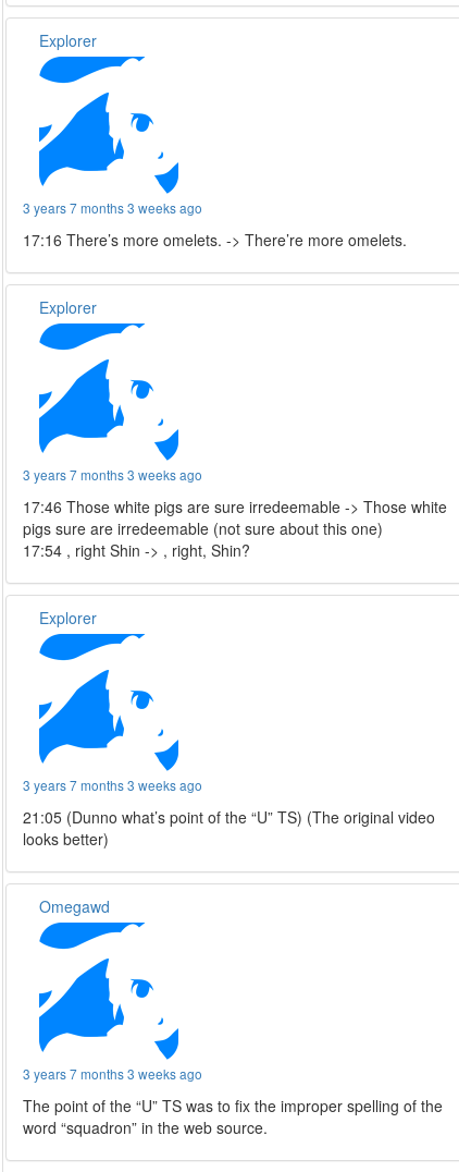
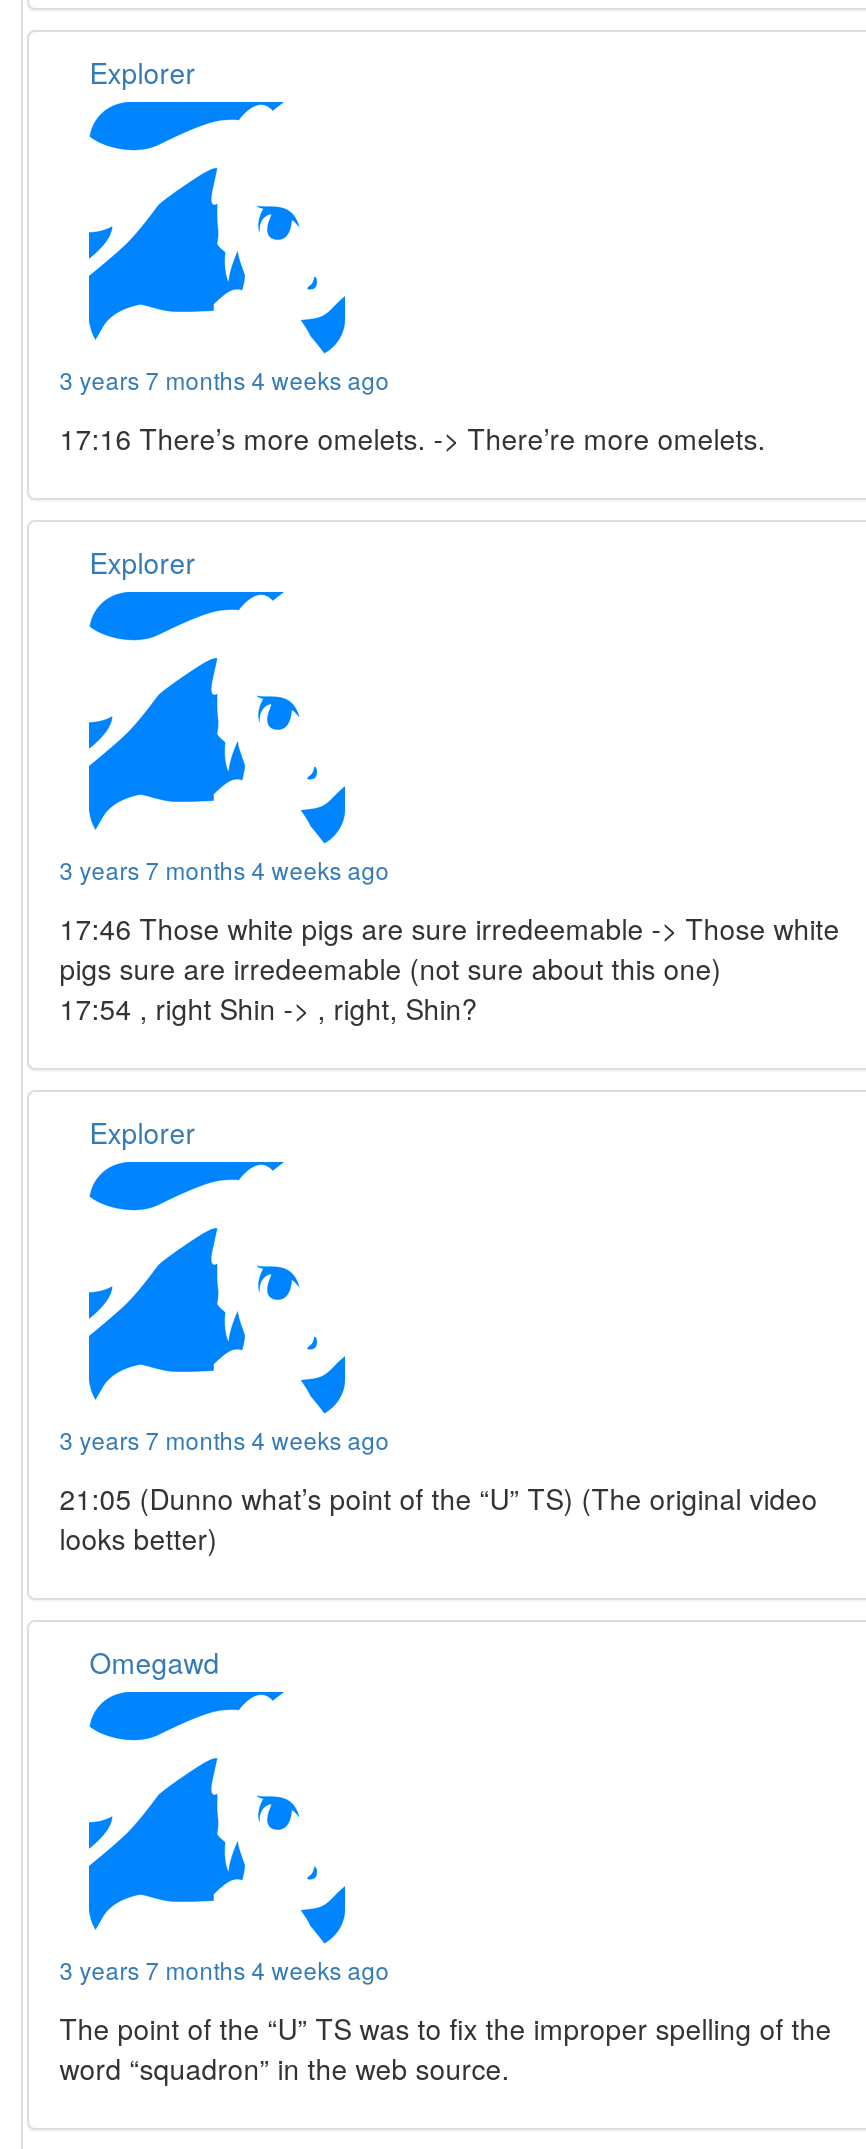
[23,198,203,217] 3 years 7 months 3 weeks ago -> [59,362,389,396] 3 years 7 months 4 weeks ago
[23,465,203,484] 3 years 7 months 3 weeks ago -> [59,852,389,886] 3 years 7 months 4 weeks ago
[23,776,203,794] 3 years 7 months 3 weeks ago -> [59,1422,389,1456] 3 years 7 months 4 weeks ago
[23,1064,203,1083] 3 years 7 months 3 weeks ago -> [59,1952,389,1986] 3 years 7 months 4 weeks ago

